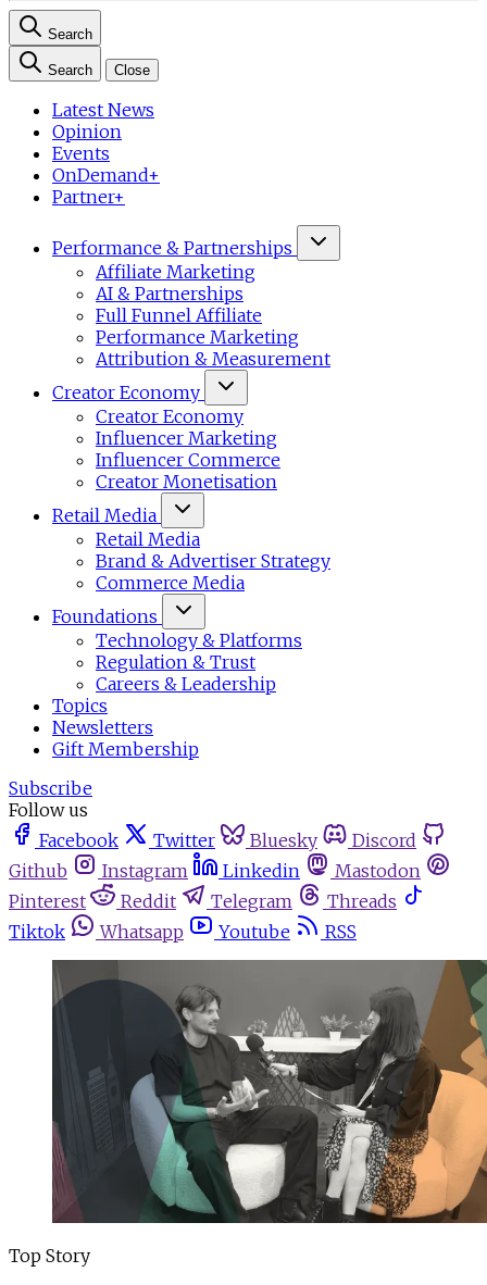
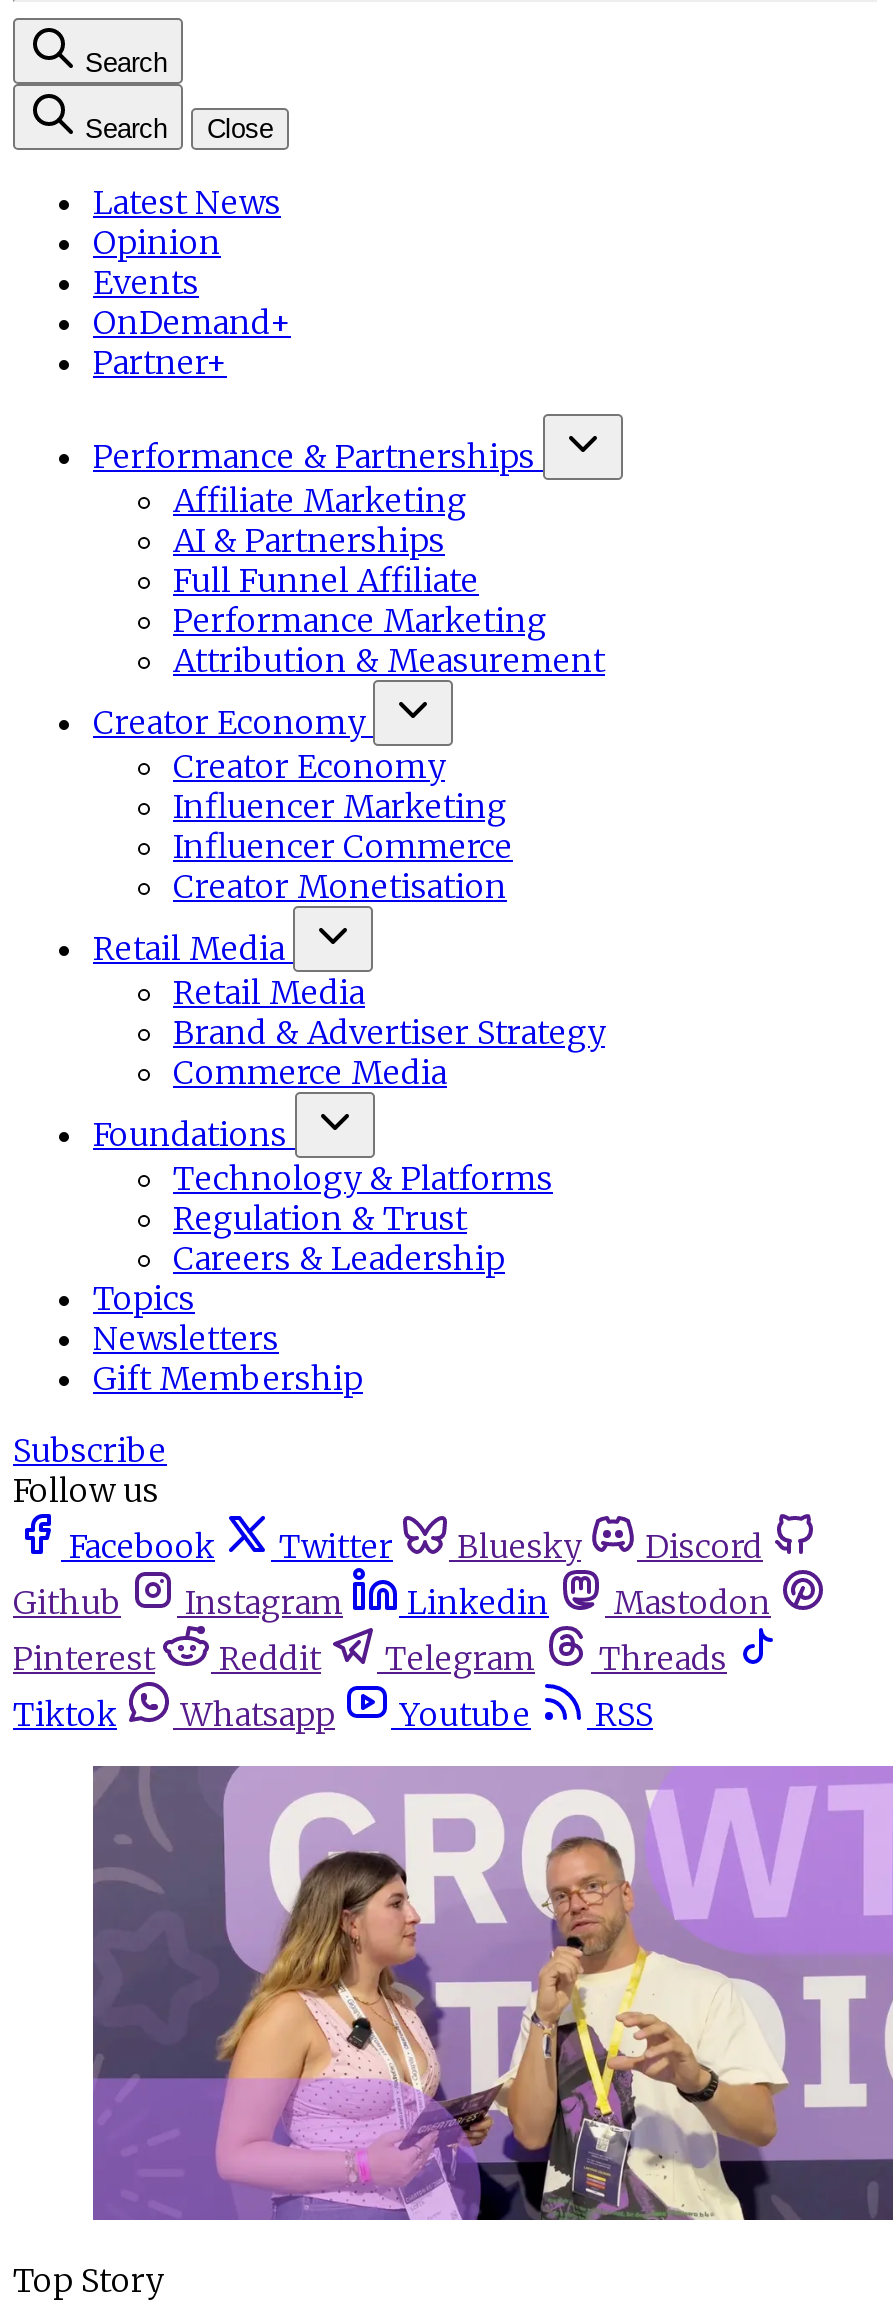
[51,959,484,1224] [image] -> [91,1764,887,2222] [image]

